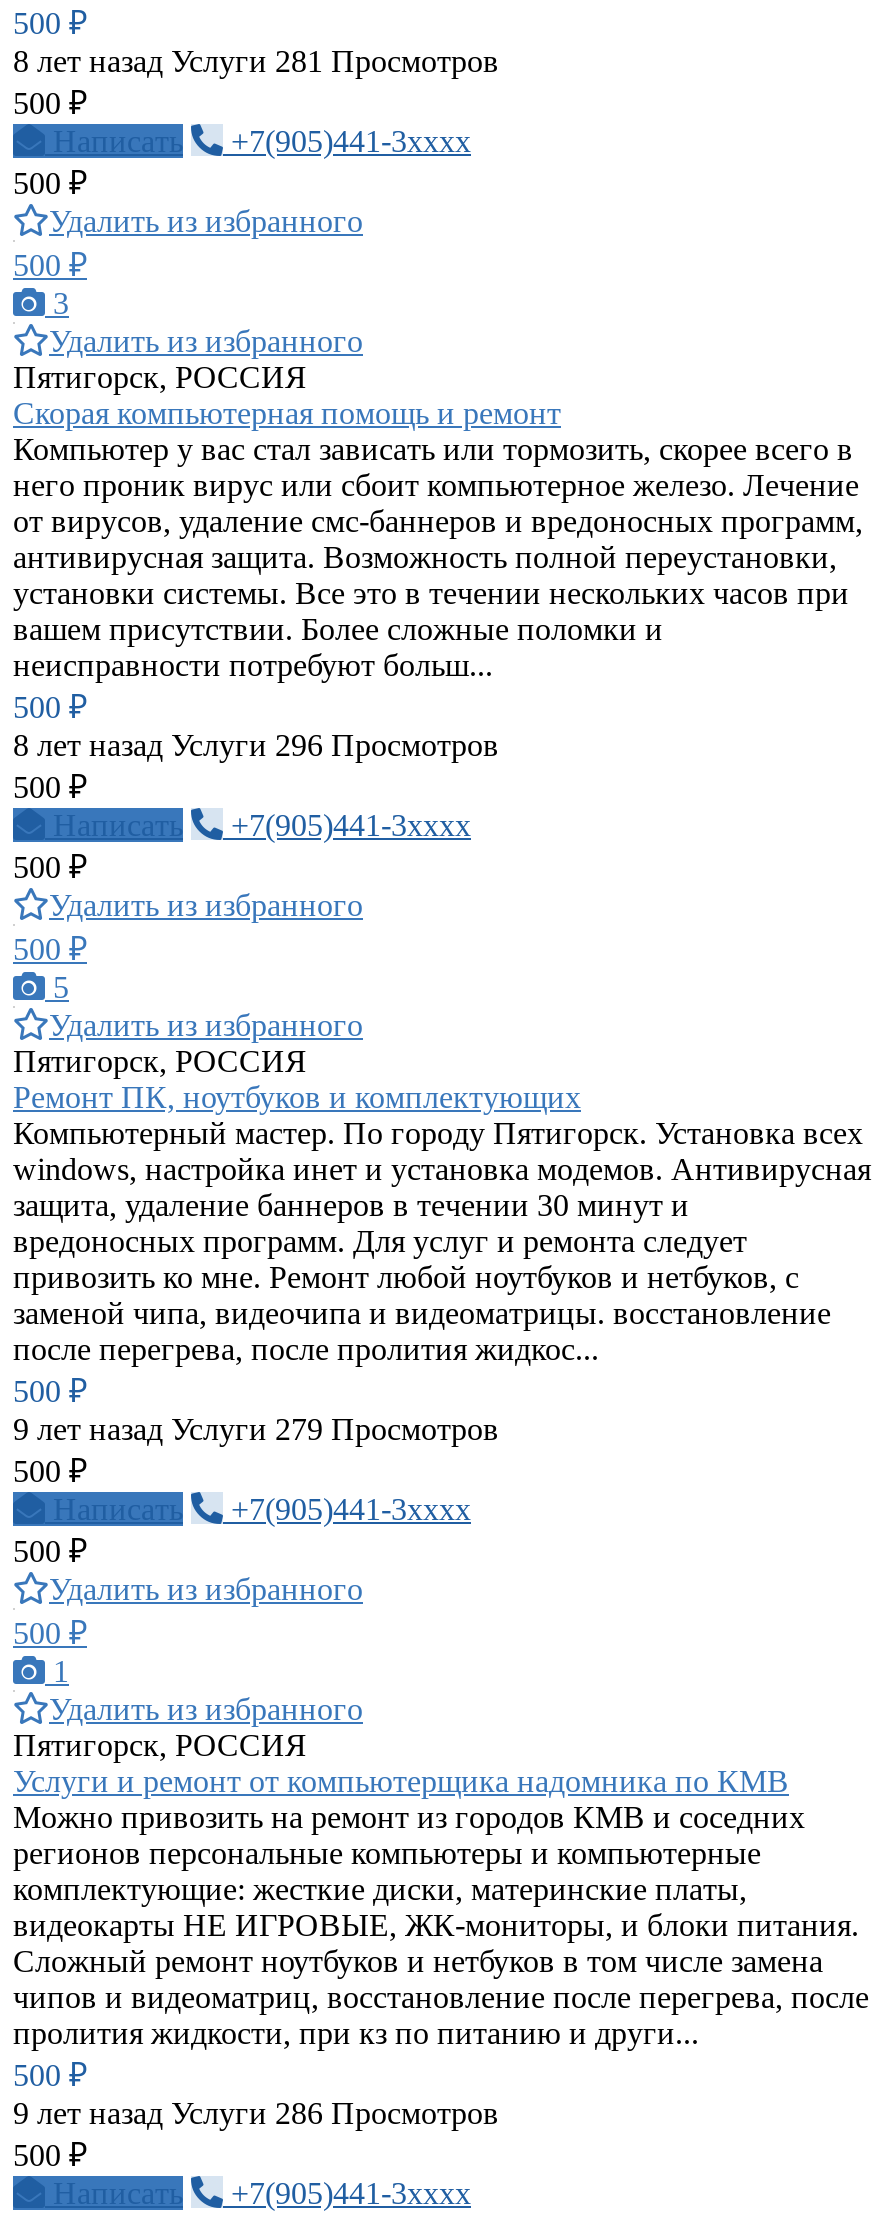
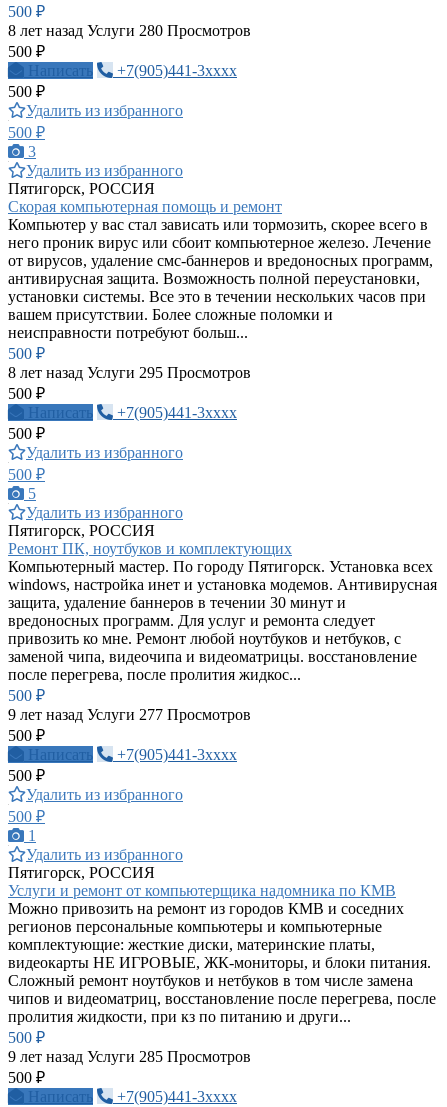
[13,44,499,78] 8 лет назад Услуги 281 Просмотров -> [8,22,251,39] 8 лет назад Услуги 280 Просмотров
[13,728,499,762] 8 лет назад Услуги 296 Просмотров -> [8,364,251,381] 8 лет назад Услуги 295 Просмотров
[13,1412,499,1446] 9 лет назад Услуги 279 Просмотров -> [8,706,251,723] 9 лет назад Услуги 277 Просмотров
[13,2096,499,2130] 9 лет назад Услуги 286 Просмотров -> [8,1048,251,1065] 9 лет назад Услуги 285 Просмотров

